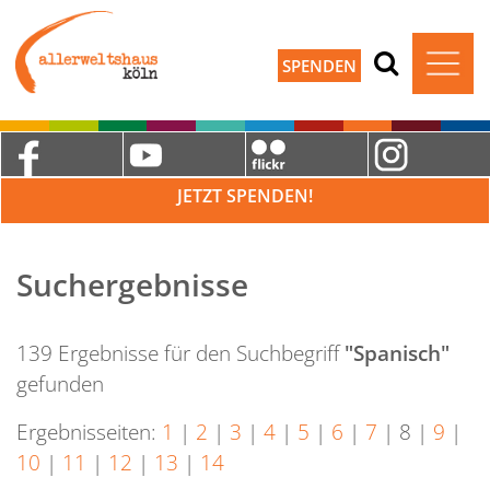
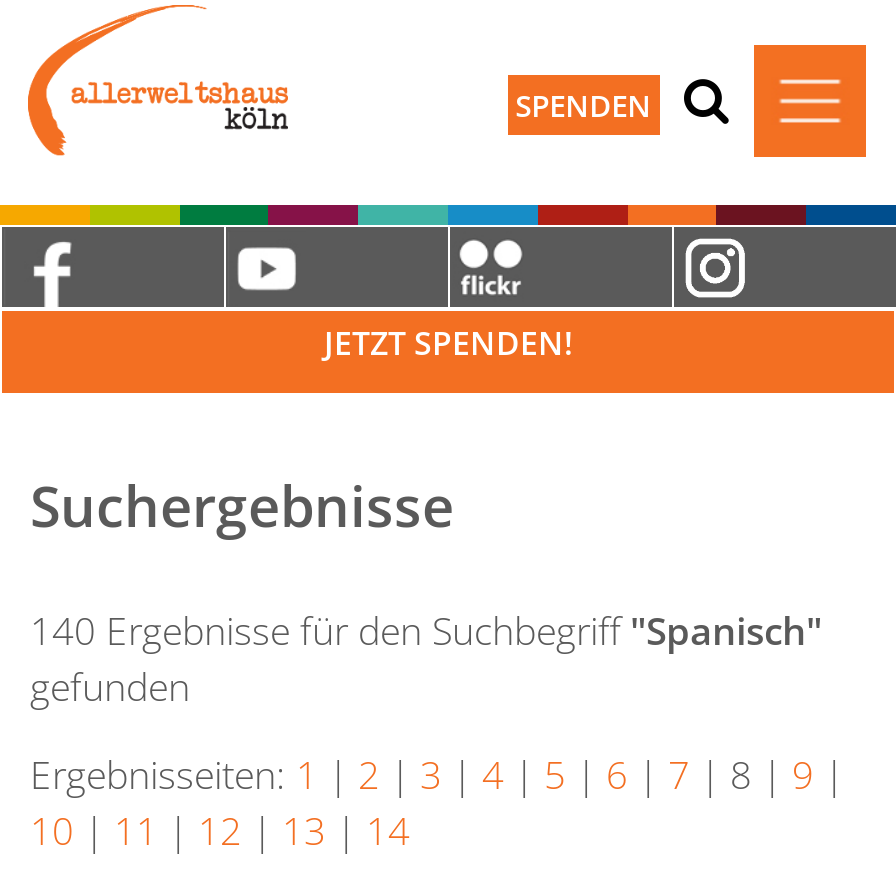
[16,338,450,367] 139 Ergebnisse für den Suchbegriff"Spanisch" -> [30,603,822,657] 140 Ergebnisse für den Suchbegriff"Spanisch"

